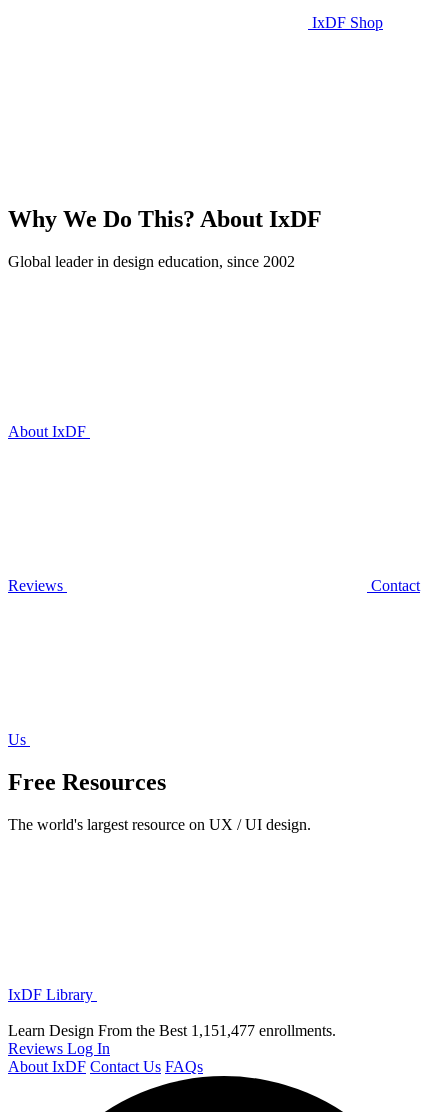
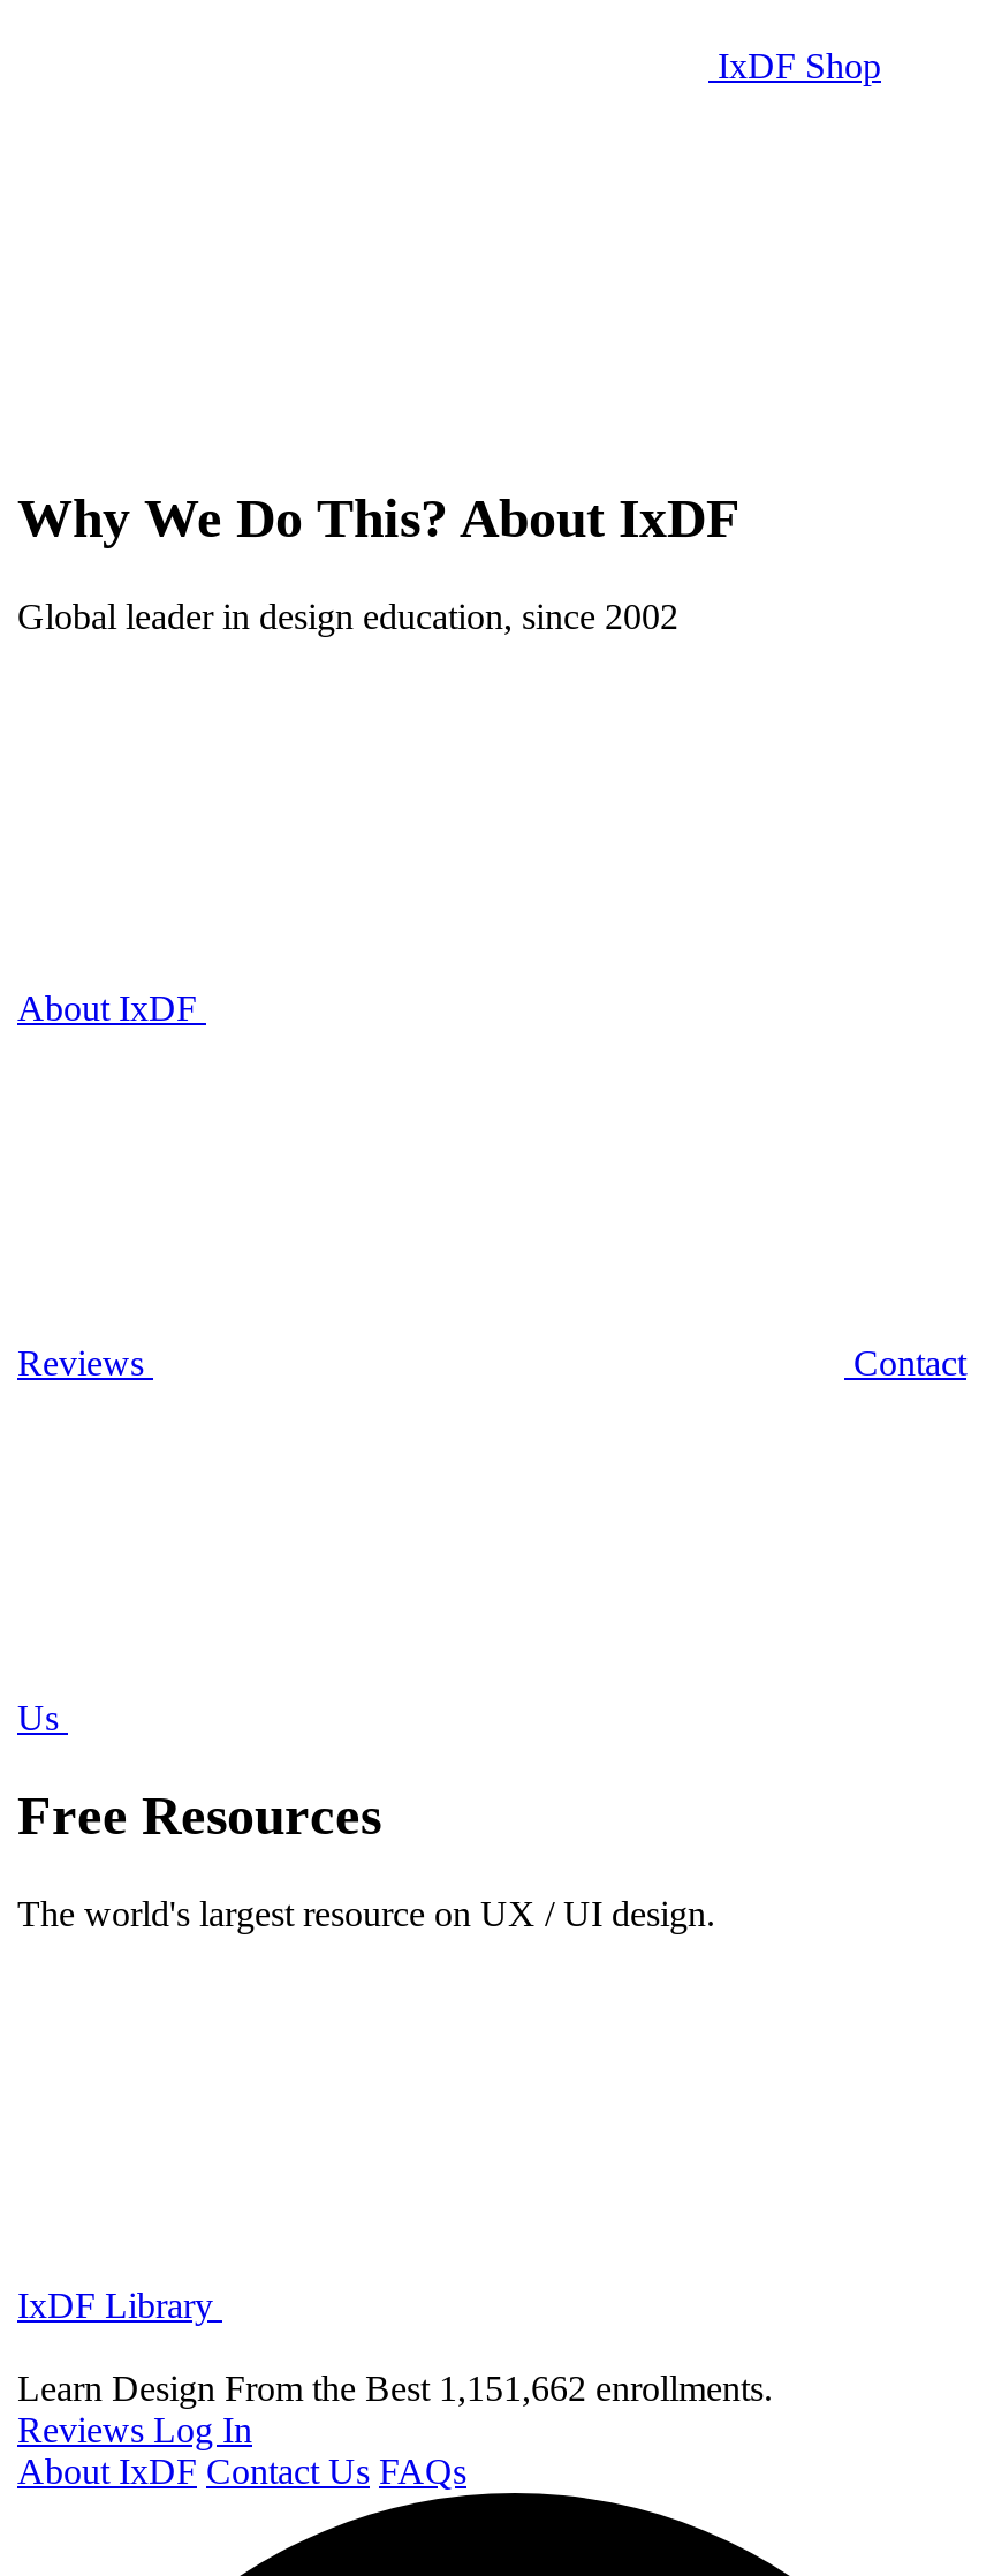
[8,1022,336,1039] Learn Design From the Best 1,151,477 enrollments. -> [17,2368,773,2407] Learn Design From the Best 1,151,662 enrollments.

